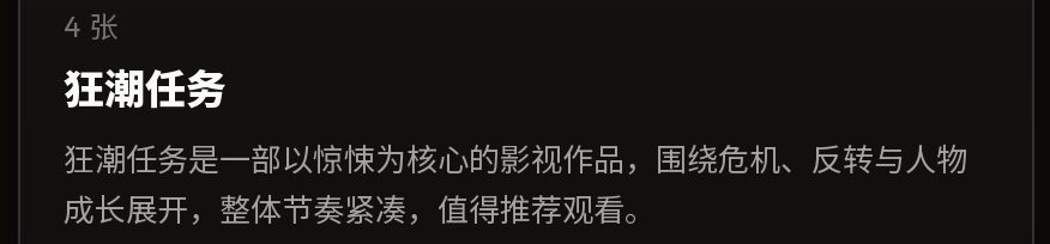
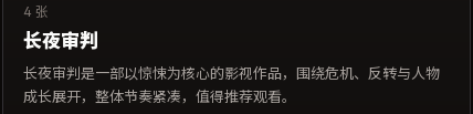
[64,63,227,114] 狂潮任务 -> [23,29,98,53] 长夜审判
[64,140,967,178] 狂潮任务是一部以惊悚为核心的影视作品，围绕危机、反转与人物 -> [23,65,440,82] 长夜审判是一部以惊悚为核心的影视作品，围绕危机、反转与人物

